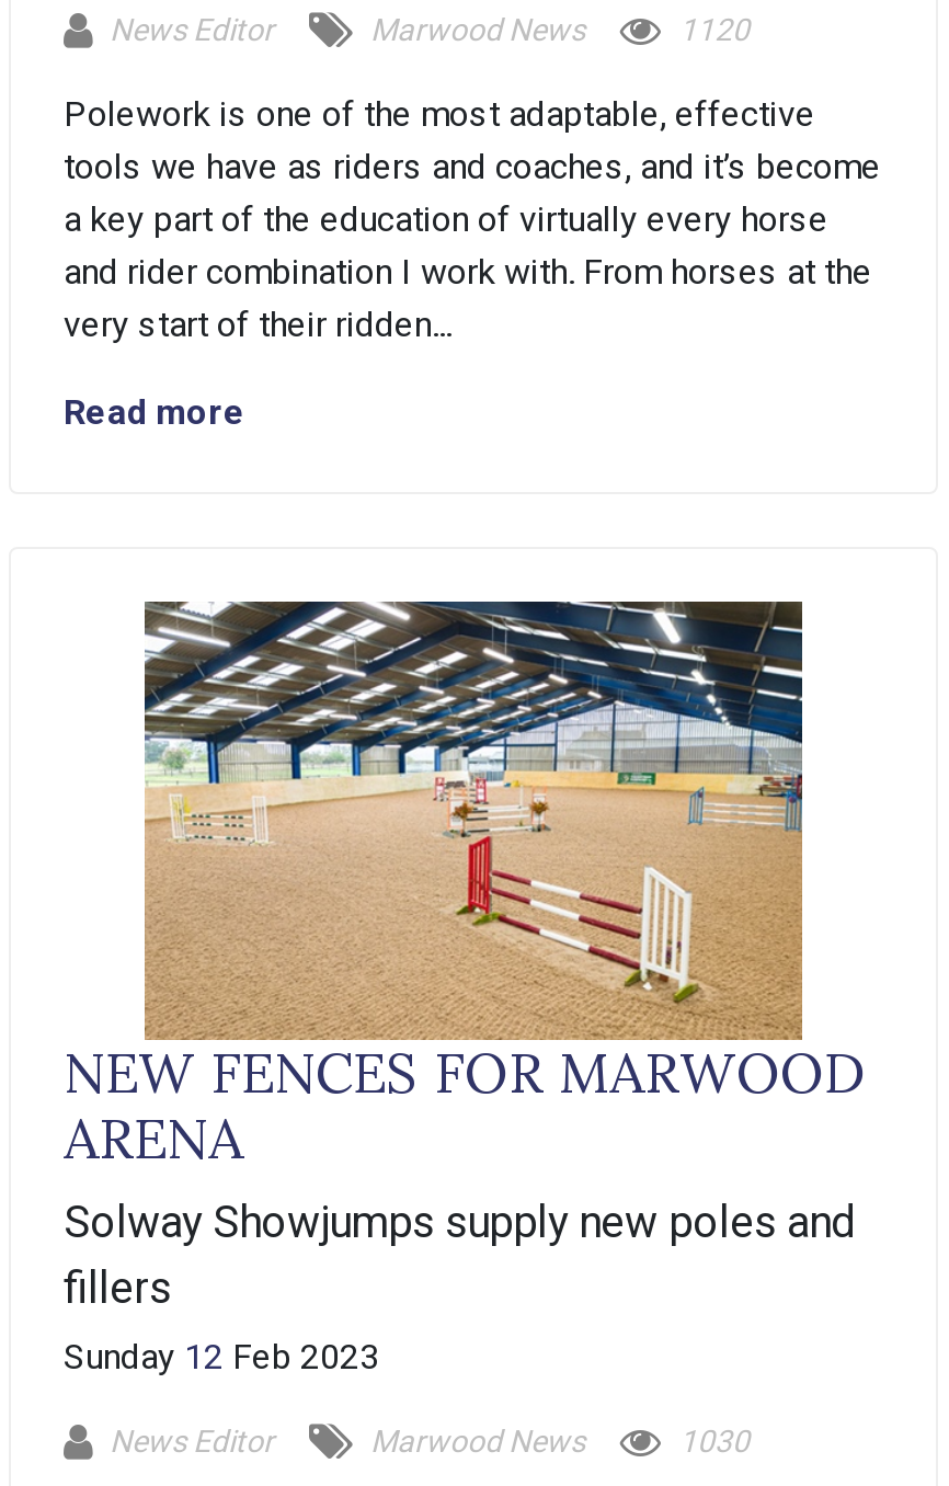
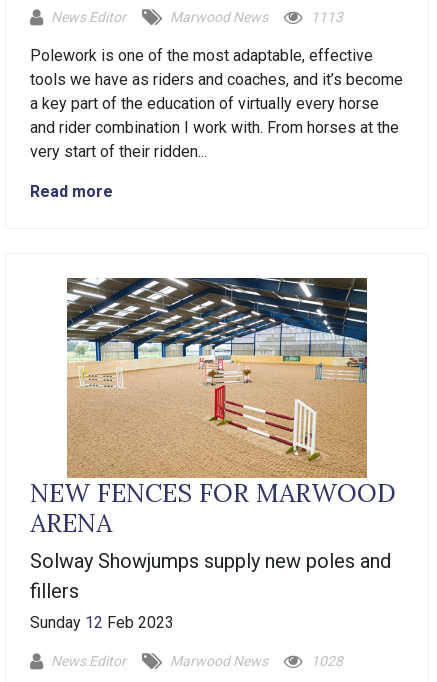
[679,12,750,47] 1120 -> [311,9,343,25] 1113
[679,1424,750,1459] 1030 -> [311,653,343,669] 1028

